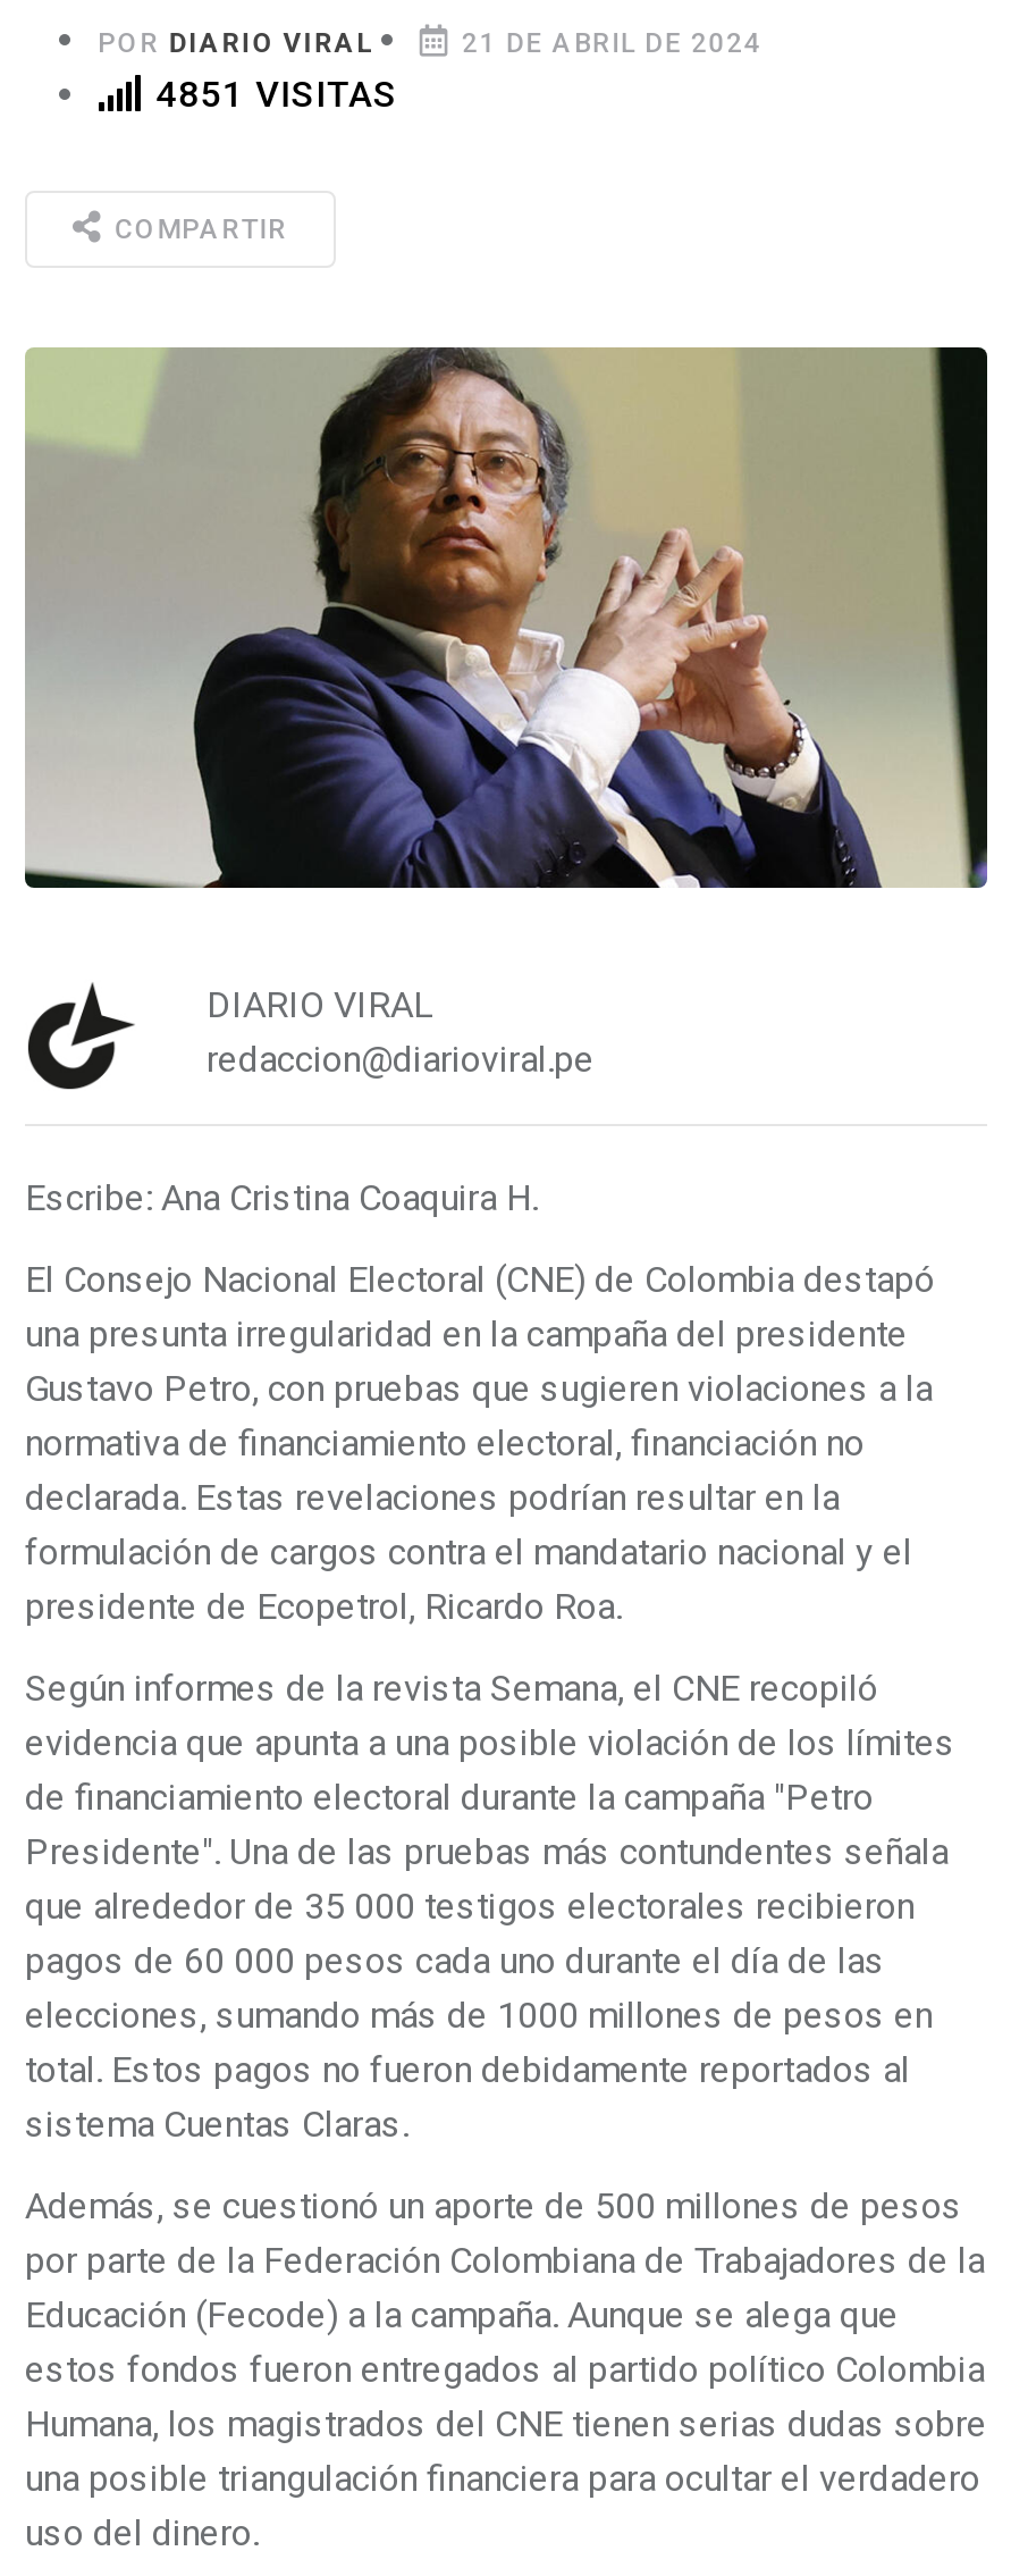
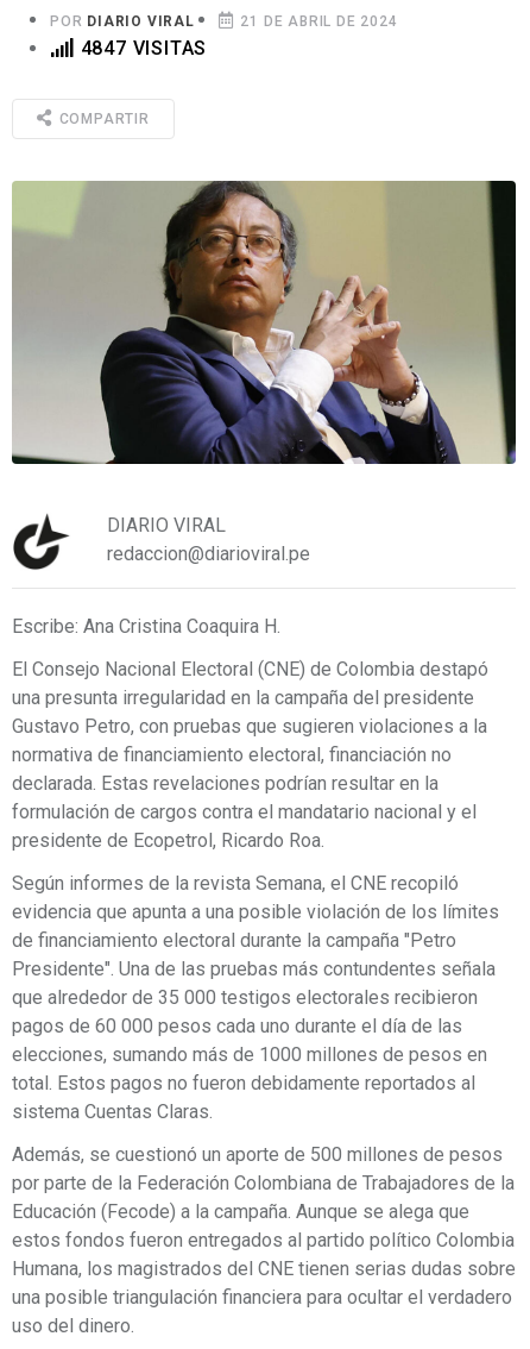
[145,72,398,116] 4851 VISITAS -> [75,37,207,59] 4847 VISITAS

